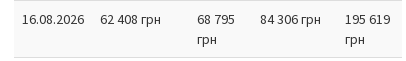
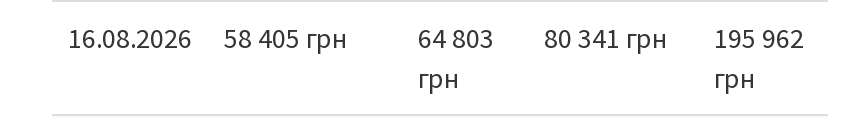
[100,10,161,28] 62 408 грн -> [224,20,346,56] 58 405 грн
[197,10,235,28] 68 795 -> [418,20,494,56] 64 803
[260,10,321,28] 84 306 грн -> [544,20,666,56] 80 341 грн
[345,10,390,28] 195 619 -> [714,20,804,56] 195 962

